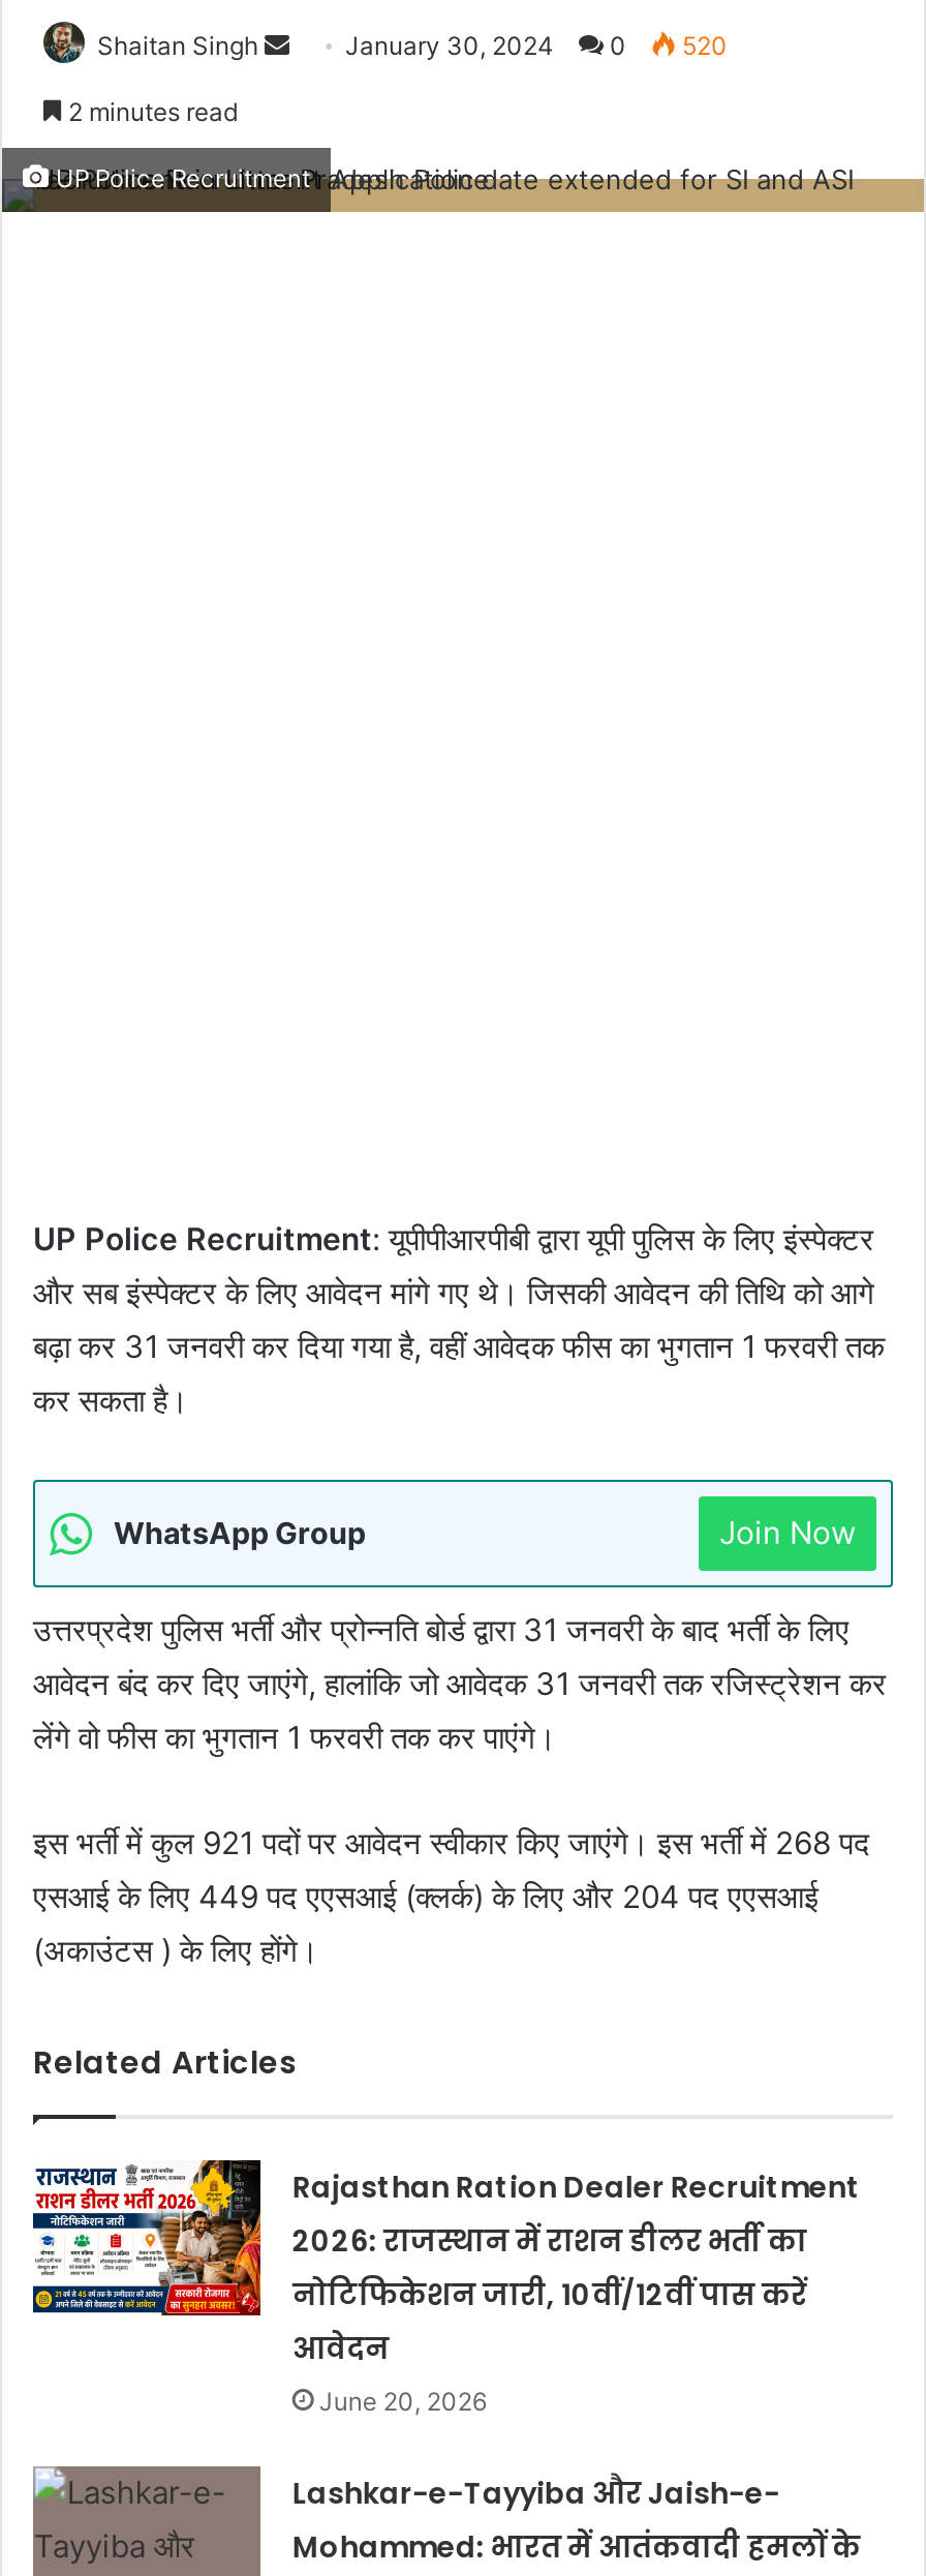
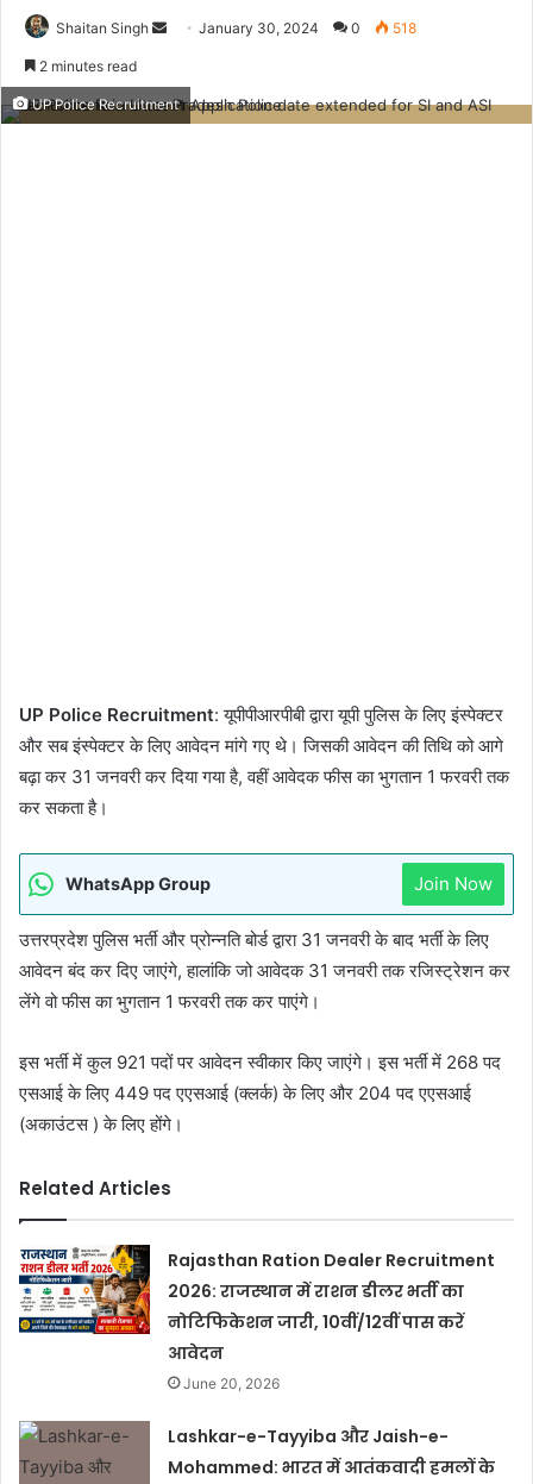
[676,30,728,61] 520 -> [389,19,416,37] 518

